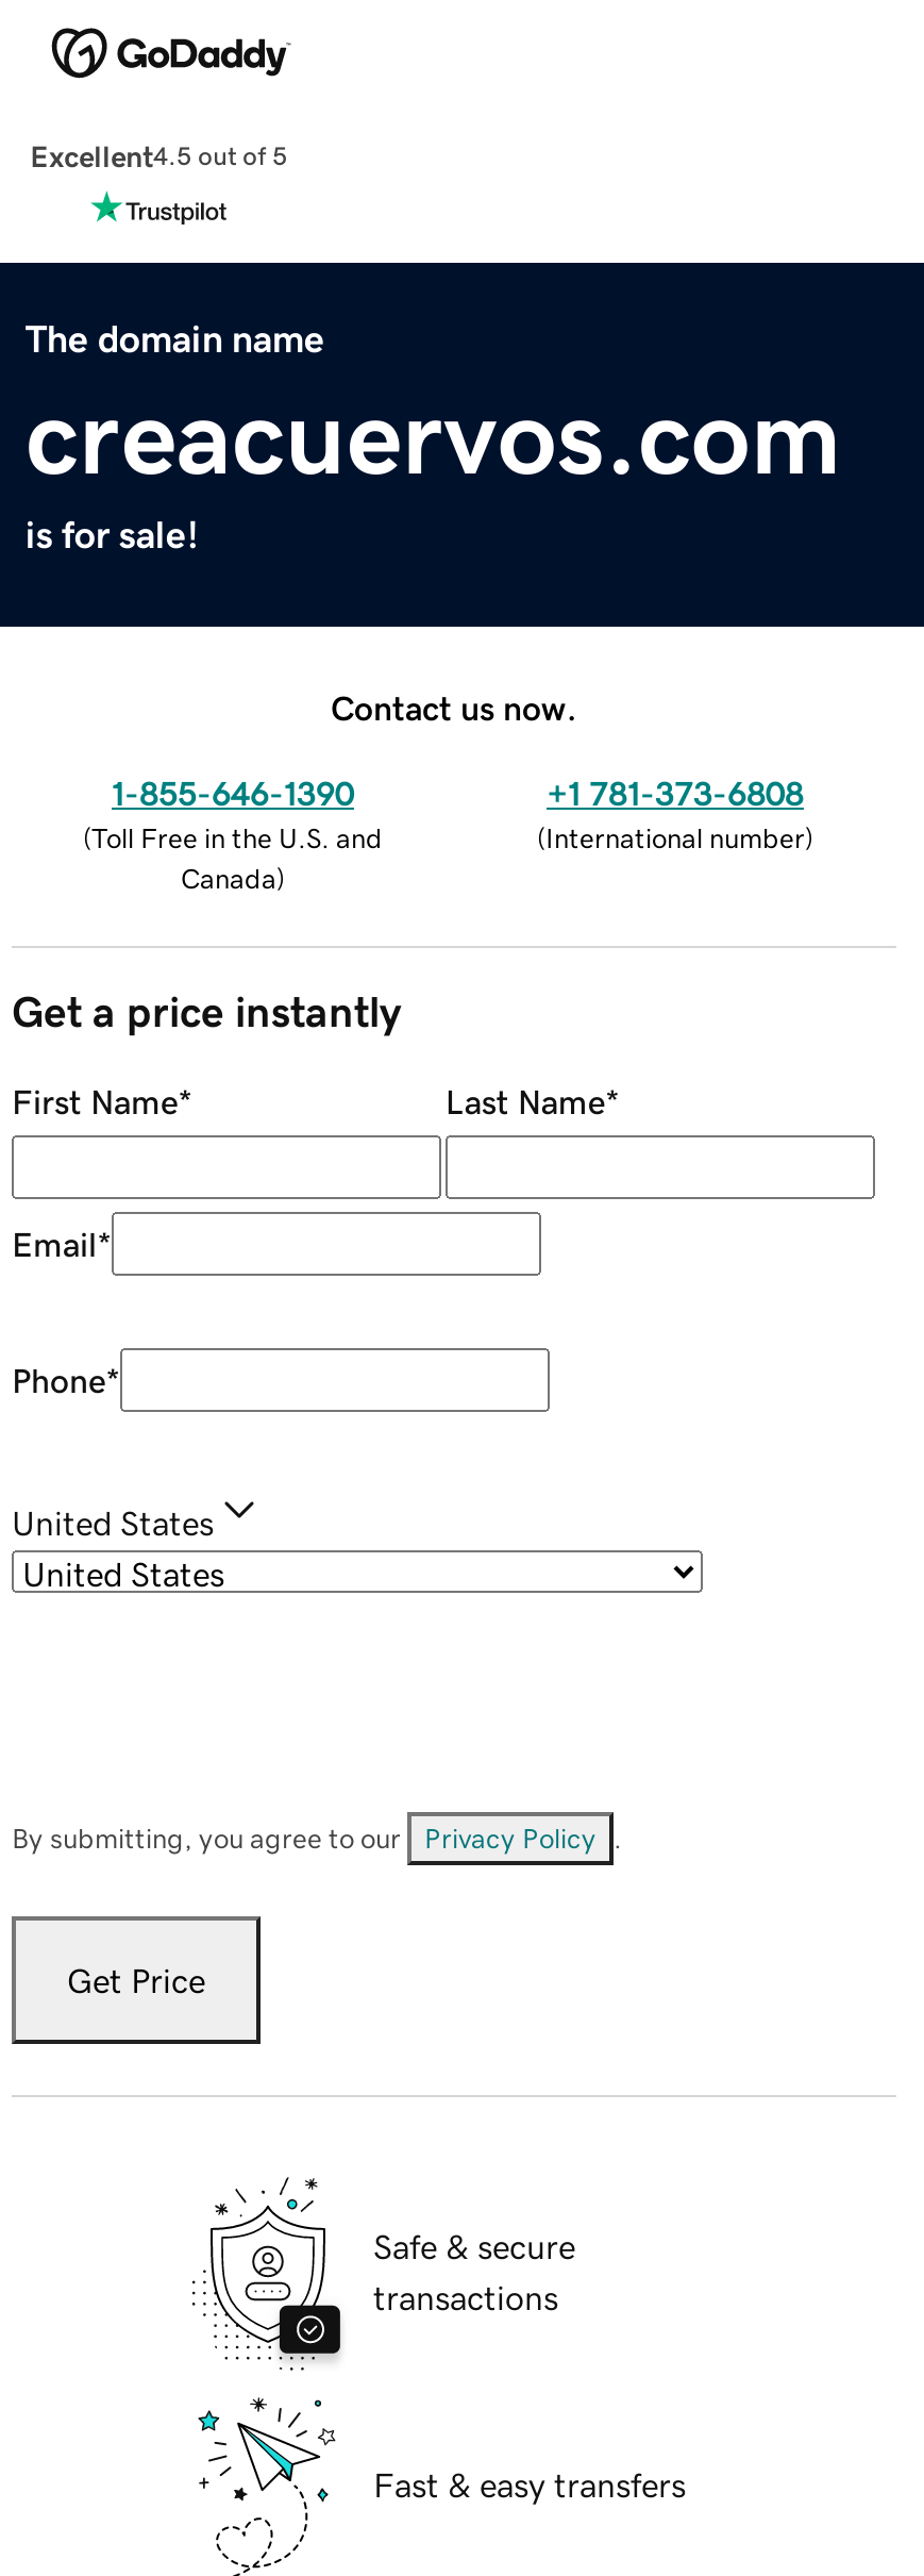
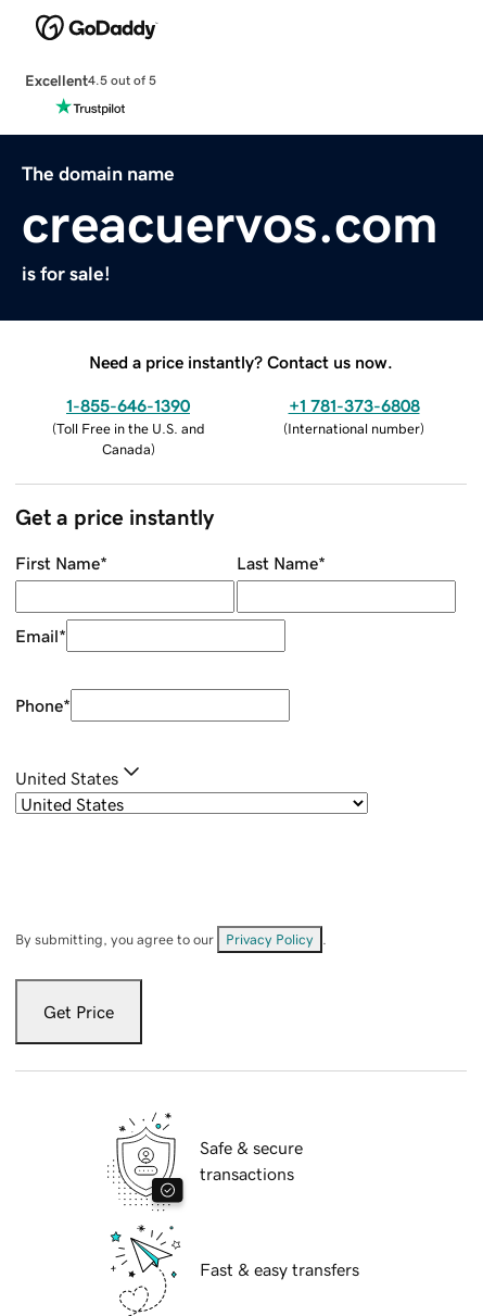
[331,690,577,724] Contact us now. -> [89,353,393,370] Need a price instantly? Contact us now.

